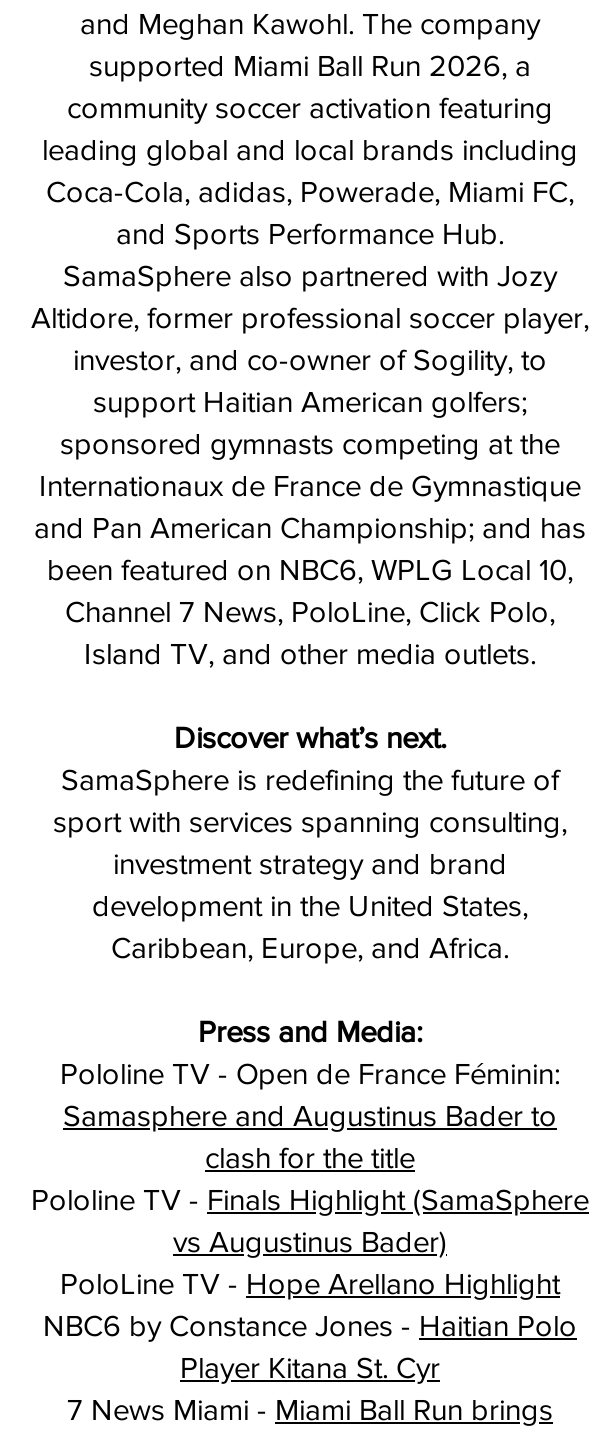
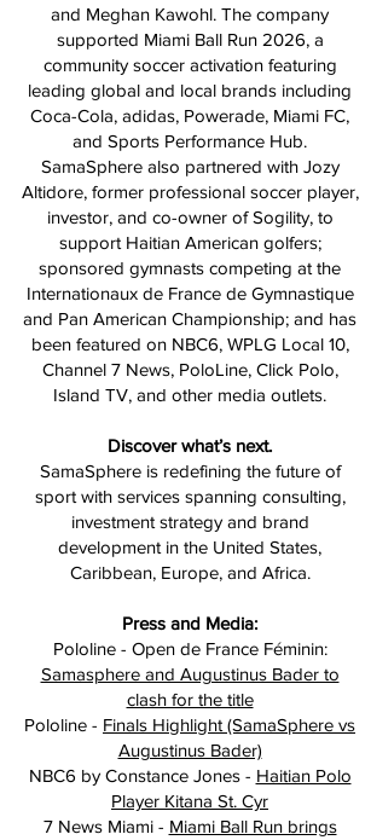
[60,1056,560,1090] Pololine TV - Open de France Féminin: -> [53,638,327,659] Pololine - Open de France Féminin:
[31,1182,589,1300] Pololine TV - Finals Highlight (SamaSphere | vs Augustinus Bader) | PoloLine TV - Hope Arellano Highlight -> [24,714,355,760] Pololine - Finals Highlight (SamaSphere vs | Augustinus Bader)

